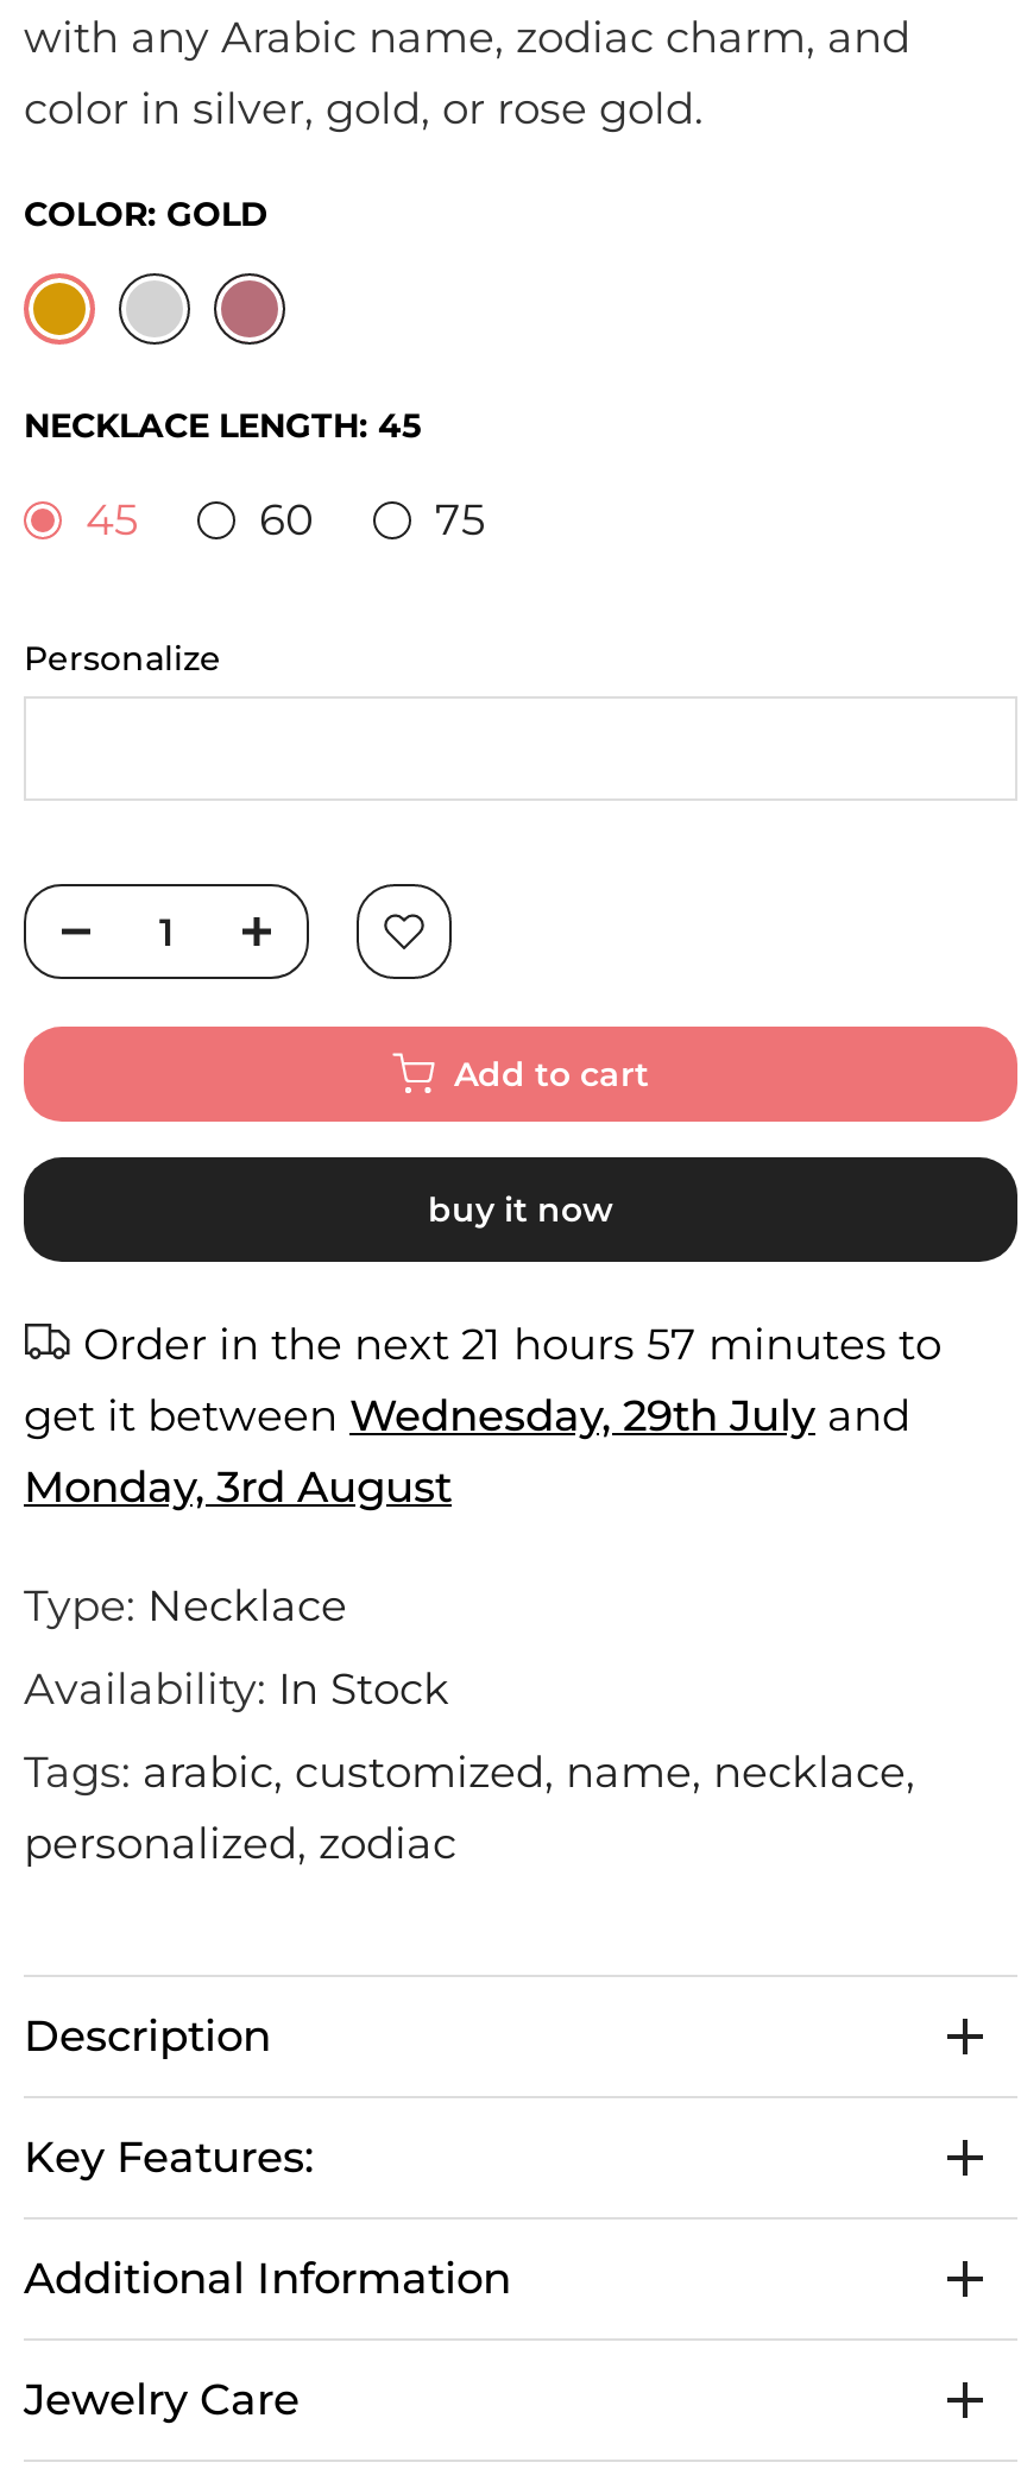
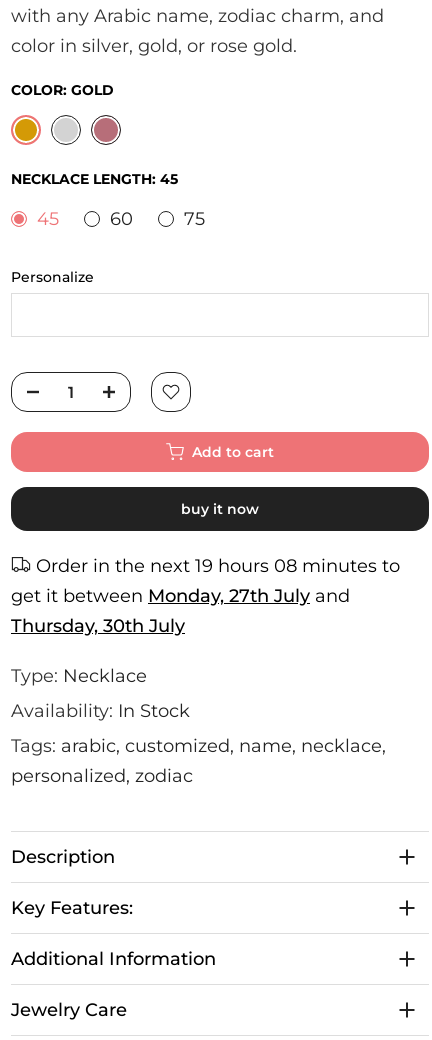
[24,1319,941,1514] Order in the next 21 hours 57 minutes to | get it between Wednesday, 29th July and | Monday, 3rd August -> [11,555,400,637] Order in the next 19 hours 08 minutes to | get it between Monday, 27th July and | Thursday, 30th July

